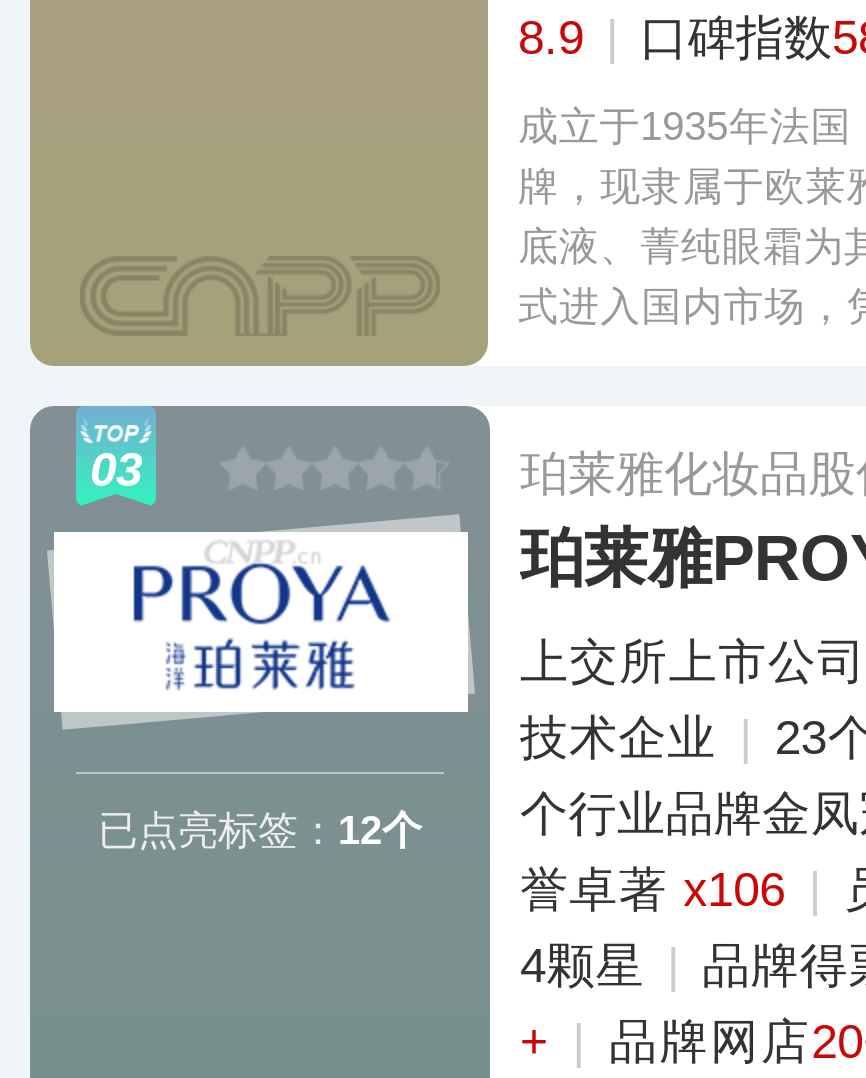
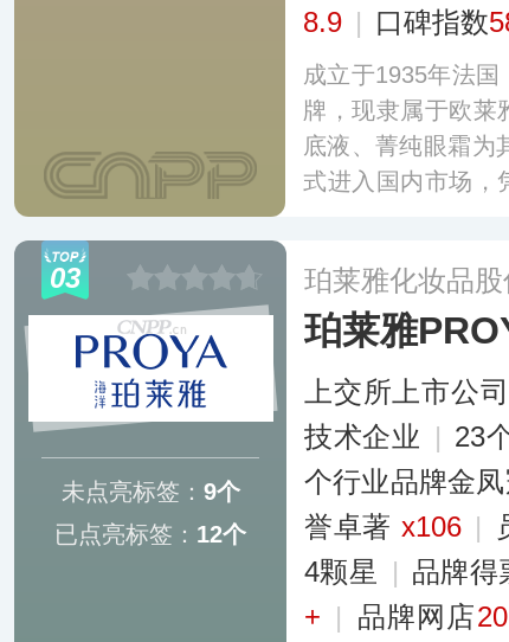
moved [98,808,422,852] -> [54,521,246,547]: 已点亮标签：12个
none -> [61,479,240,505] 未点亮标签：9个

